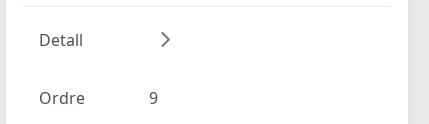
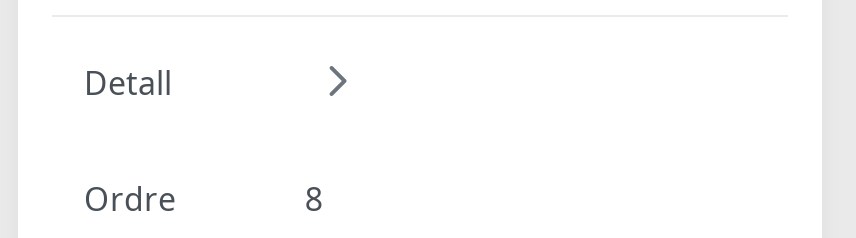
[149,87,158,109] 9 -> [305,177,323,221] 8

